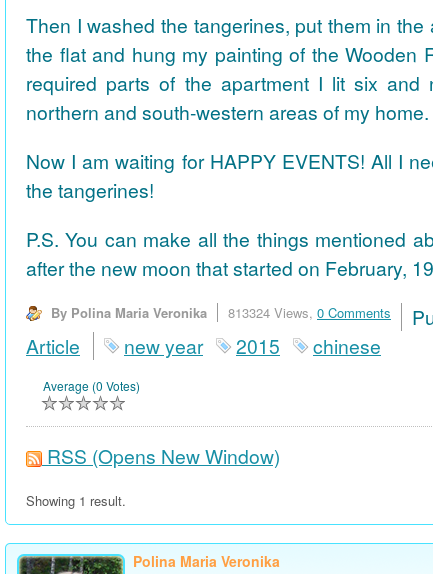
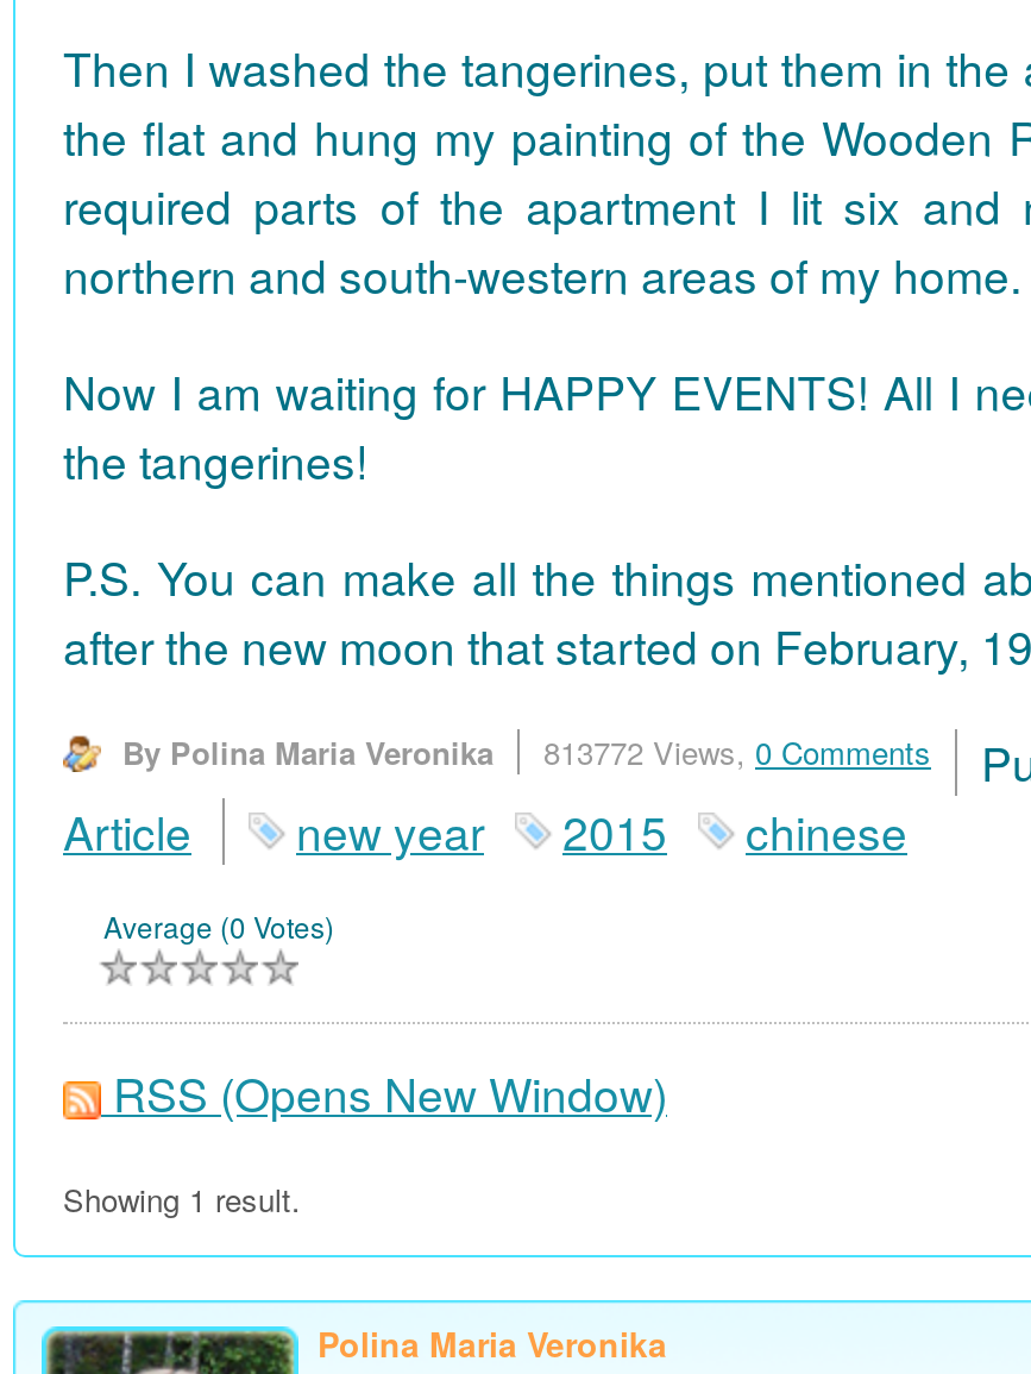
[228,303,391,322] 813324 Views, 0 Comments -> [543,729,931,774] 813772 Views, 0 Comments

